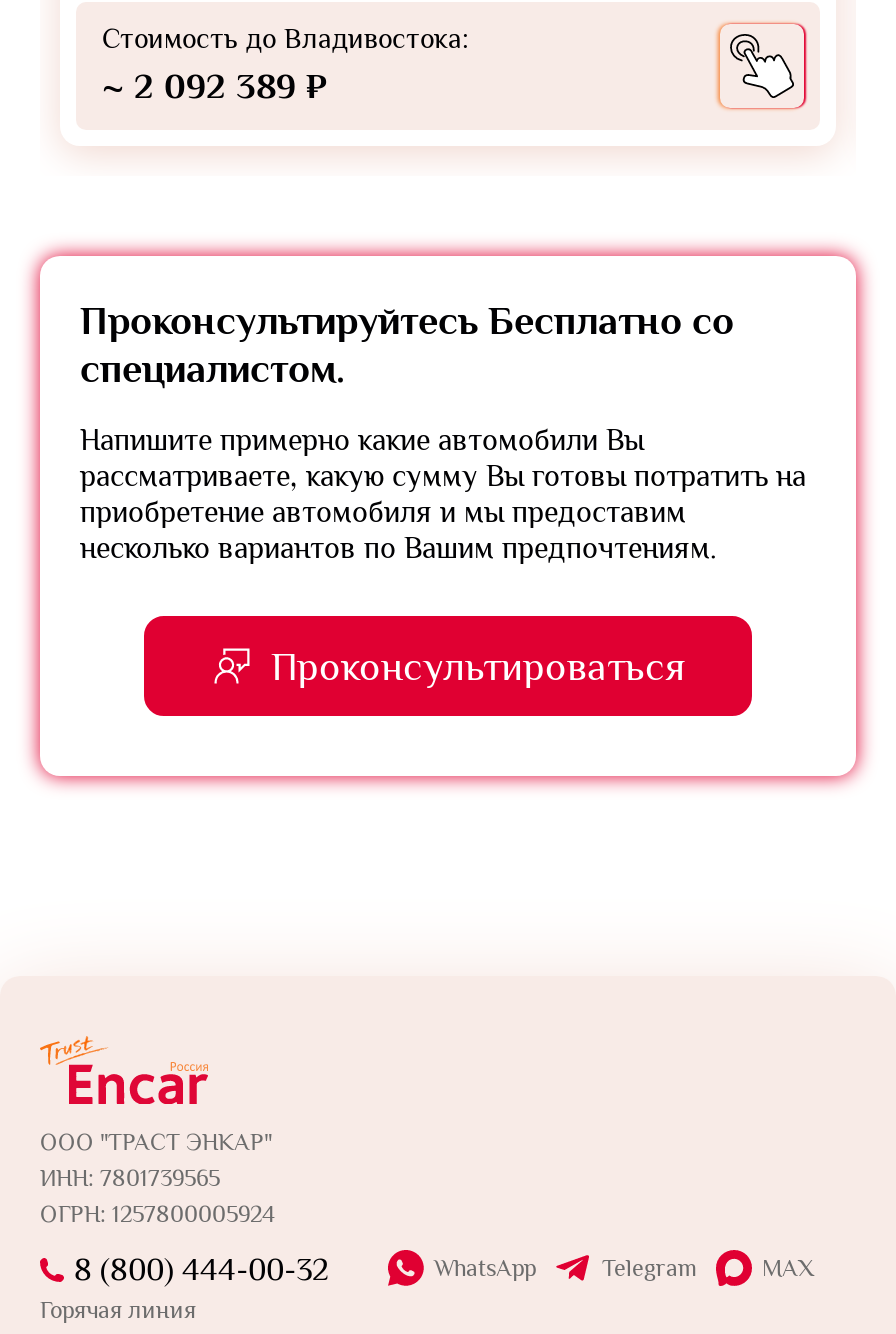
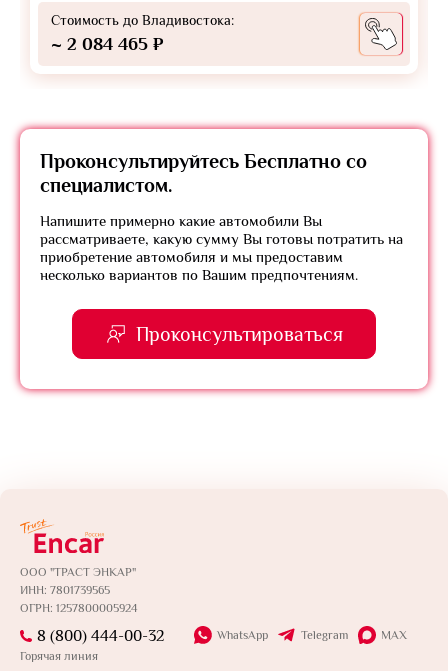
[102,66,326,106] ~ 2 092 389 ₽ -> [51,34,163,54] ~ 2 084 465 ₽

